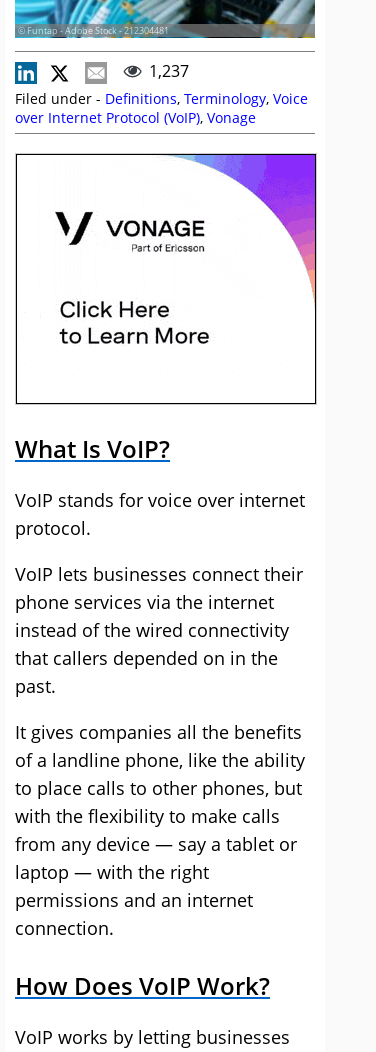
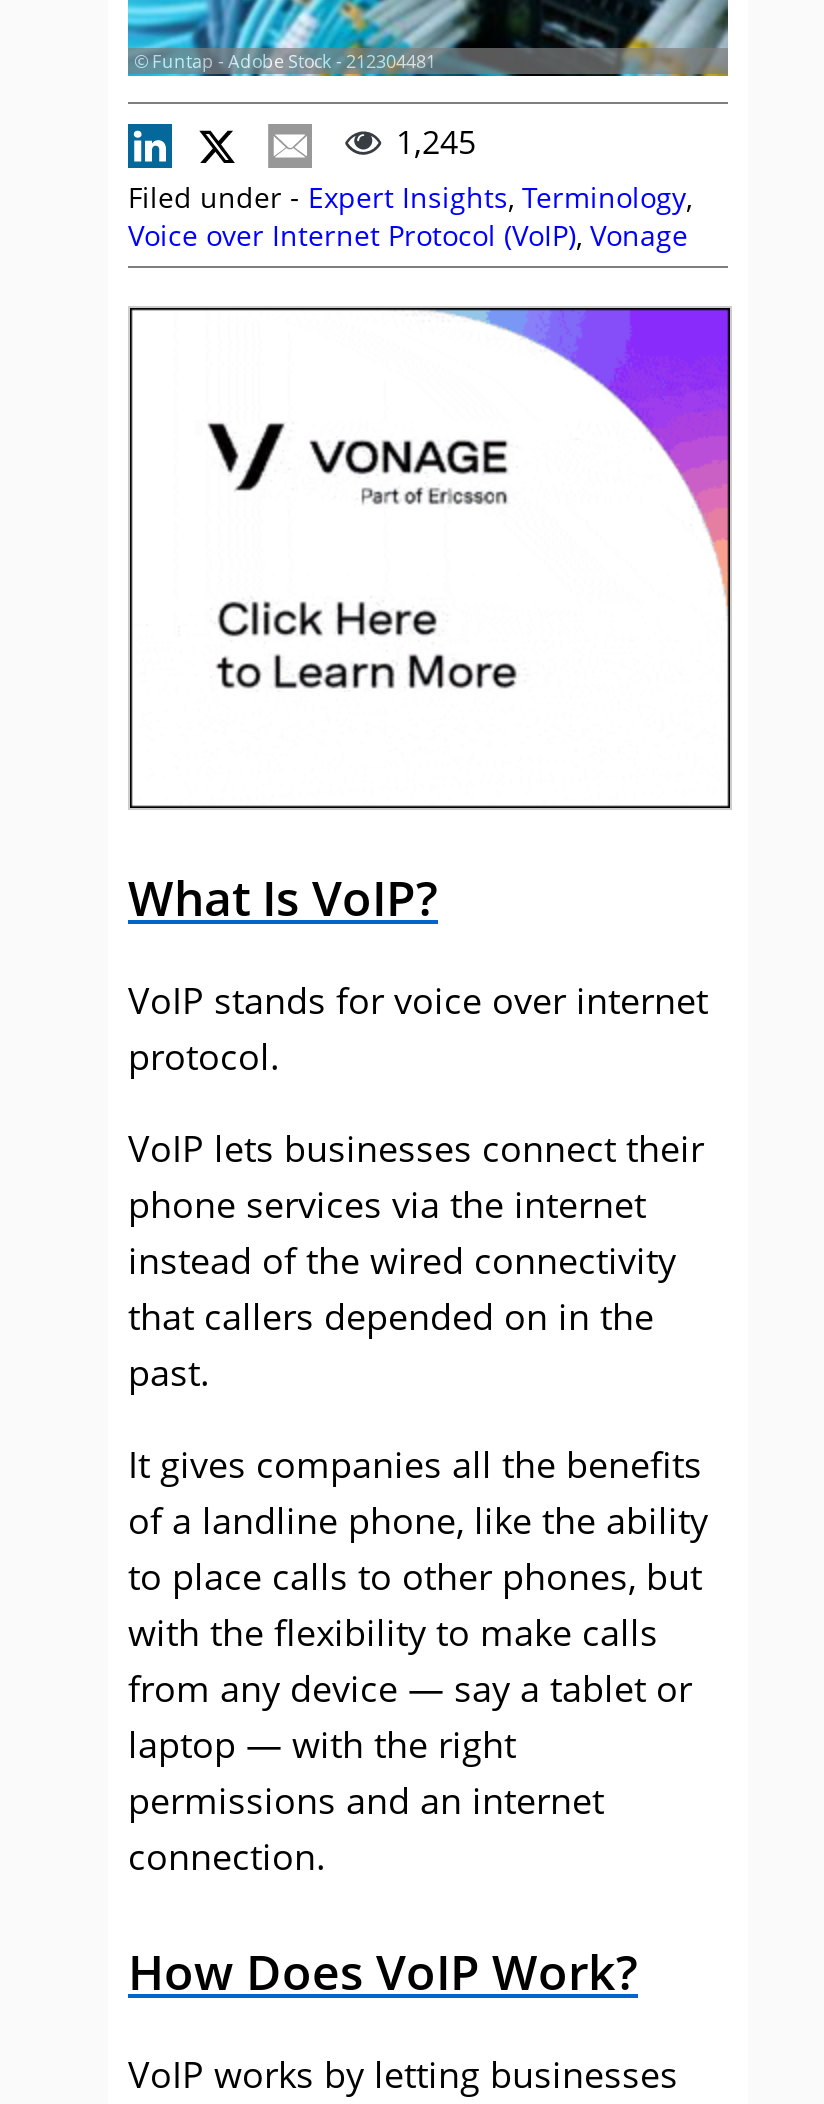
[15,60,308,127] 1,237 | Filed under - Definitions, Terminology, Voice | over Internet Protocol (VoIP), Vonage -> [128,120,692,254] 1,245 | Filed under - Expert Insights, Terminology, | Voice over Internet Protocol (VoIP), Vonage

